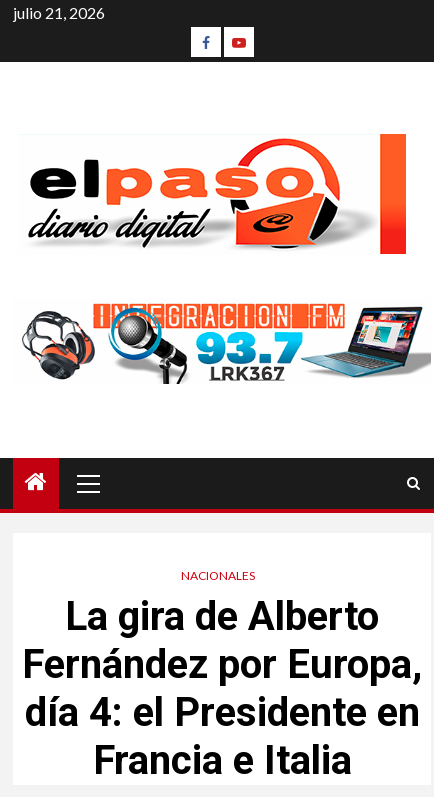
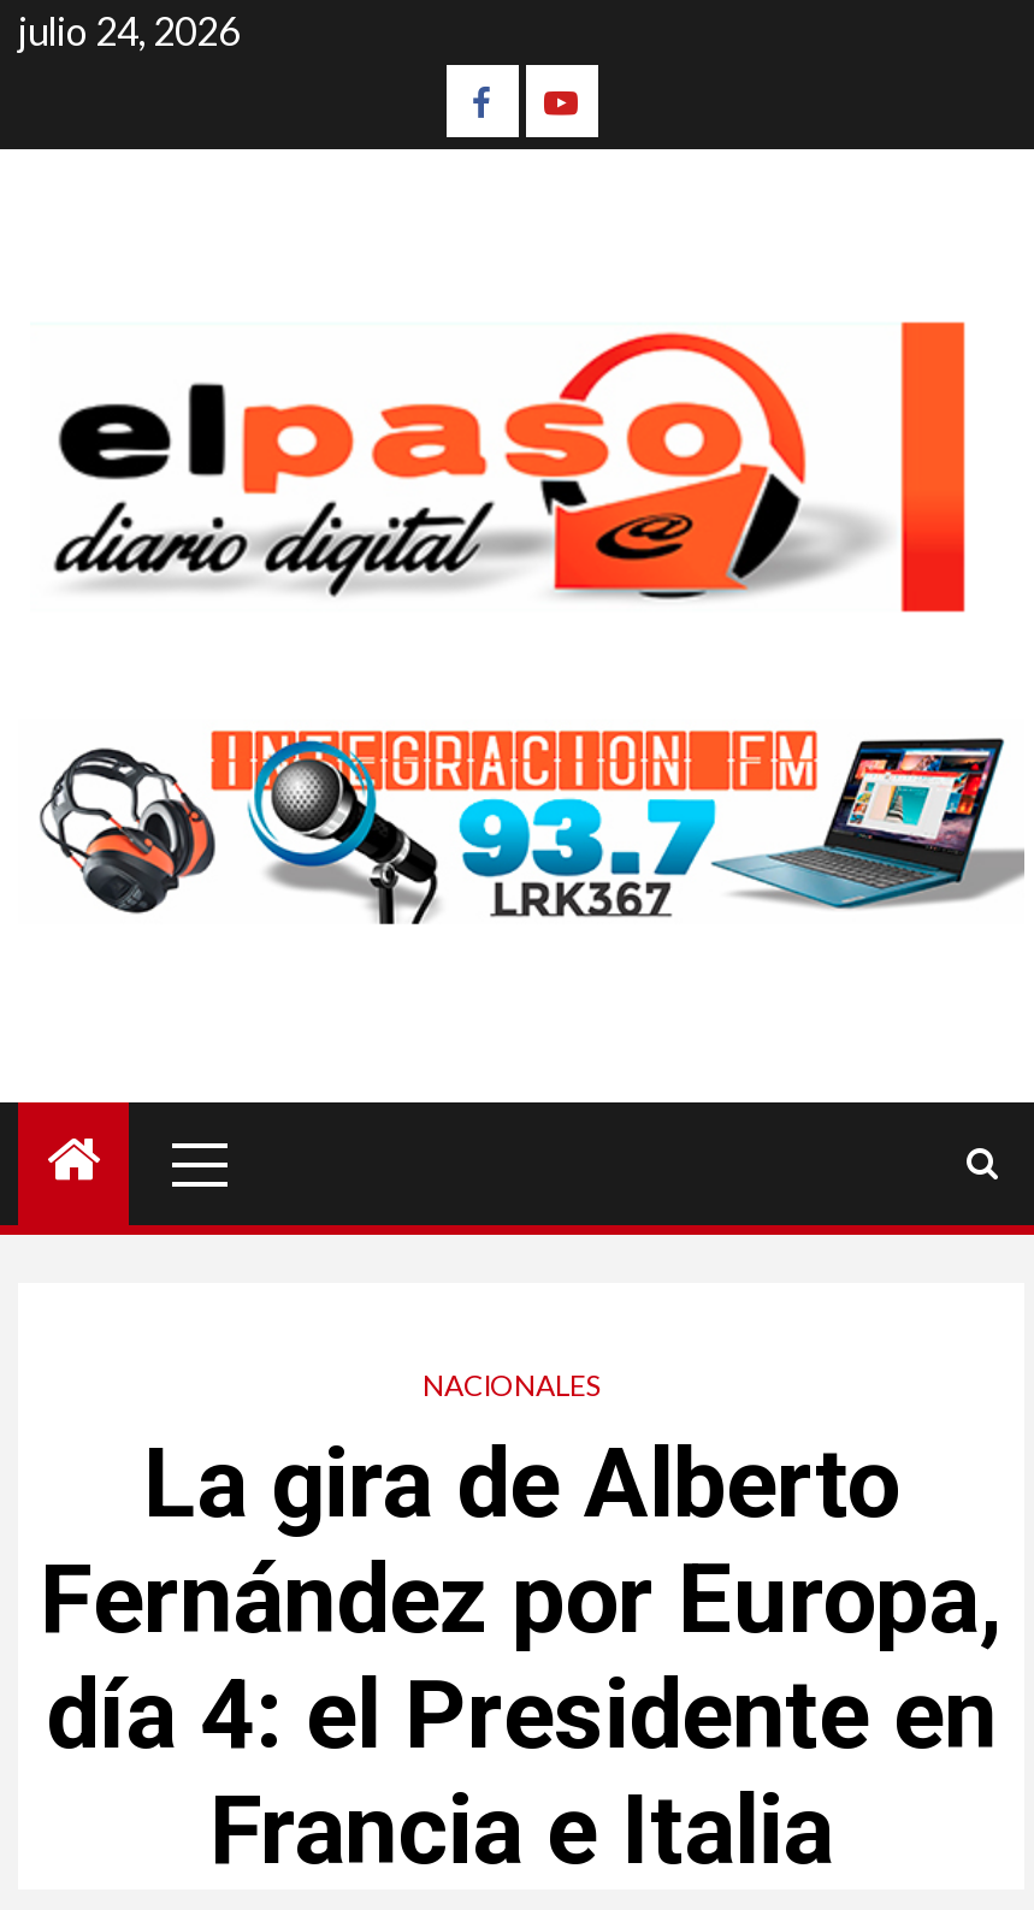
[13,3,105,22] julio 21, 2026 -> [18,7,240,53] julio 24, 2026

